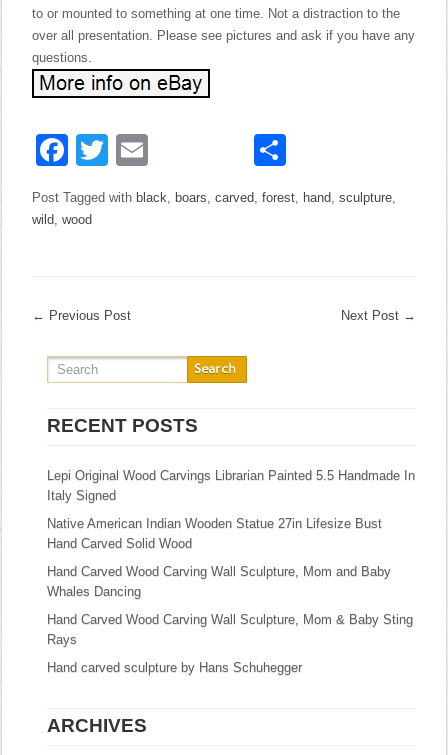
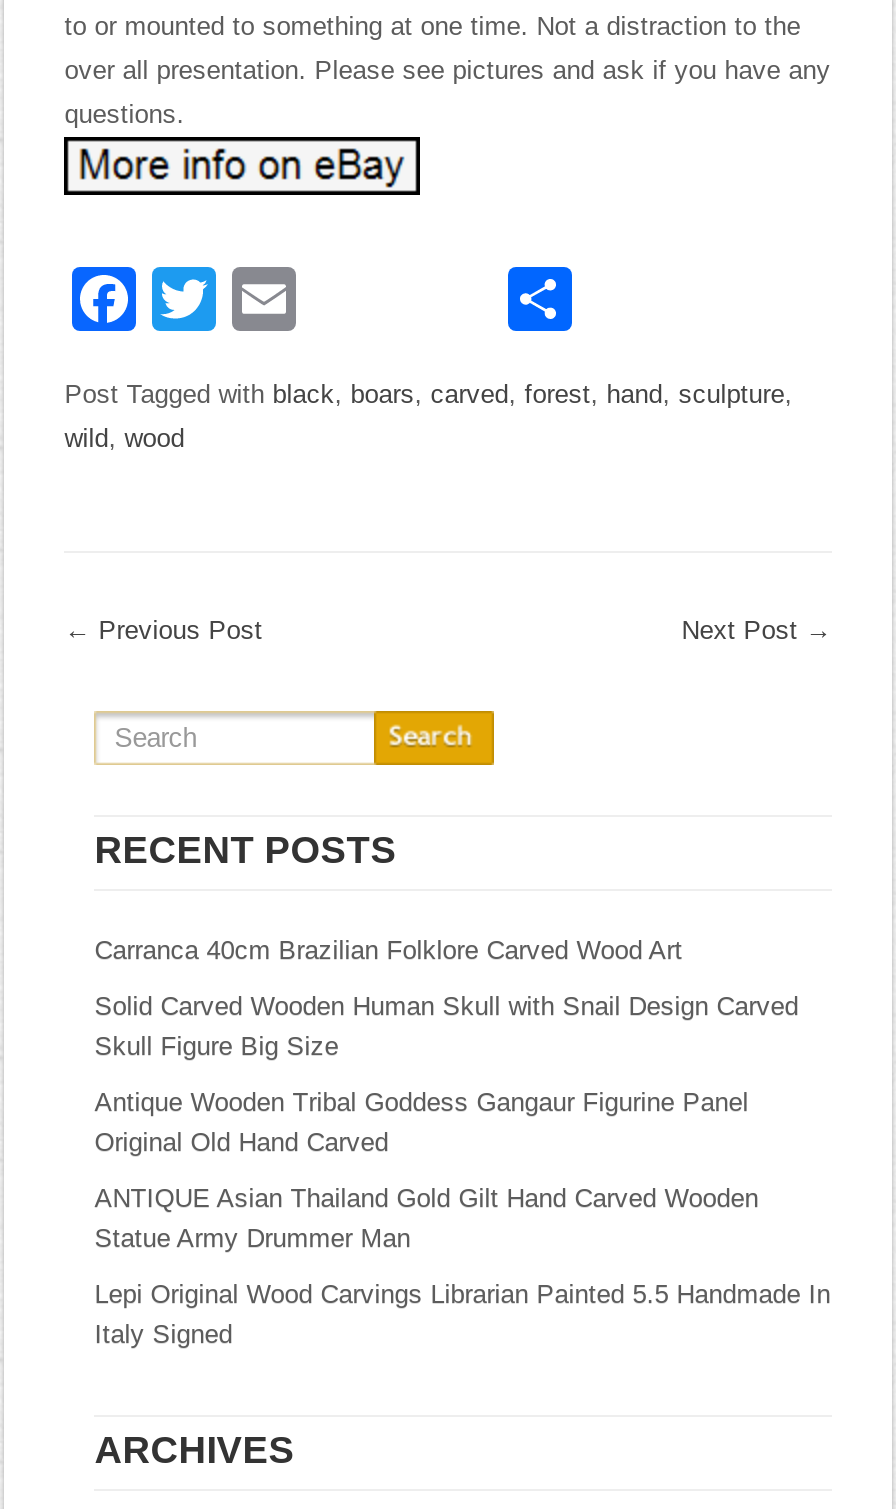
none -> [94,935,798,1253] Carranca 40cm Brazilian Folklore Carved Wood Art | Solid Carved Wooden Human Skull with Snail Design Carved | Skull Figure Big Size | Antique Wooden Tribal Goddess Gangaur Figurine Panel | Original Old Hand Carved | ANTIQUE Asian Thailand Gold Gilt Hand Carved Wooden | Statue Army Drummer Man
moved [47,468,415,503] -> [94,1279,830,1349]: Lepi Original Wood Carvings Librarian Painted 5.5 Handmade In | Italy Signed
[47,516,413,675] Native American Indian Wooden Statue 27in Lifesize Bust | Hand Carved Solid Wood | Hand Carved Wood Carving Wall Sculpture, Mom and Baby | Whales Dancing | Hand Carved Wood Carving Wall Sculpture, Mom & Baby Sting | Rays | Hand carved sculpture by Hans Schuhegger -> none

